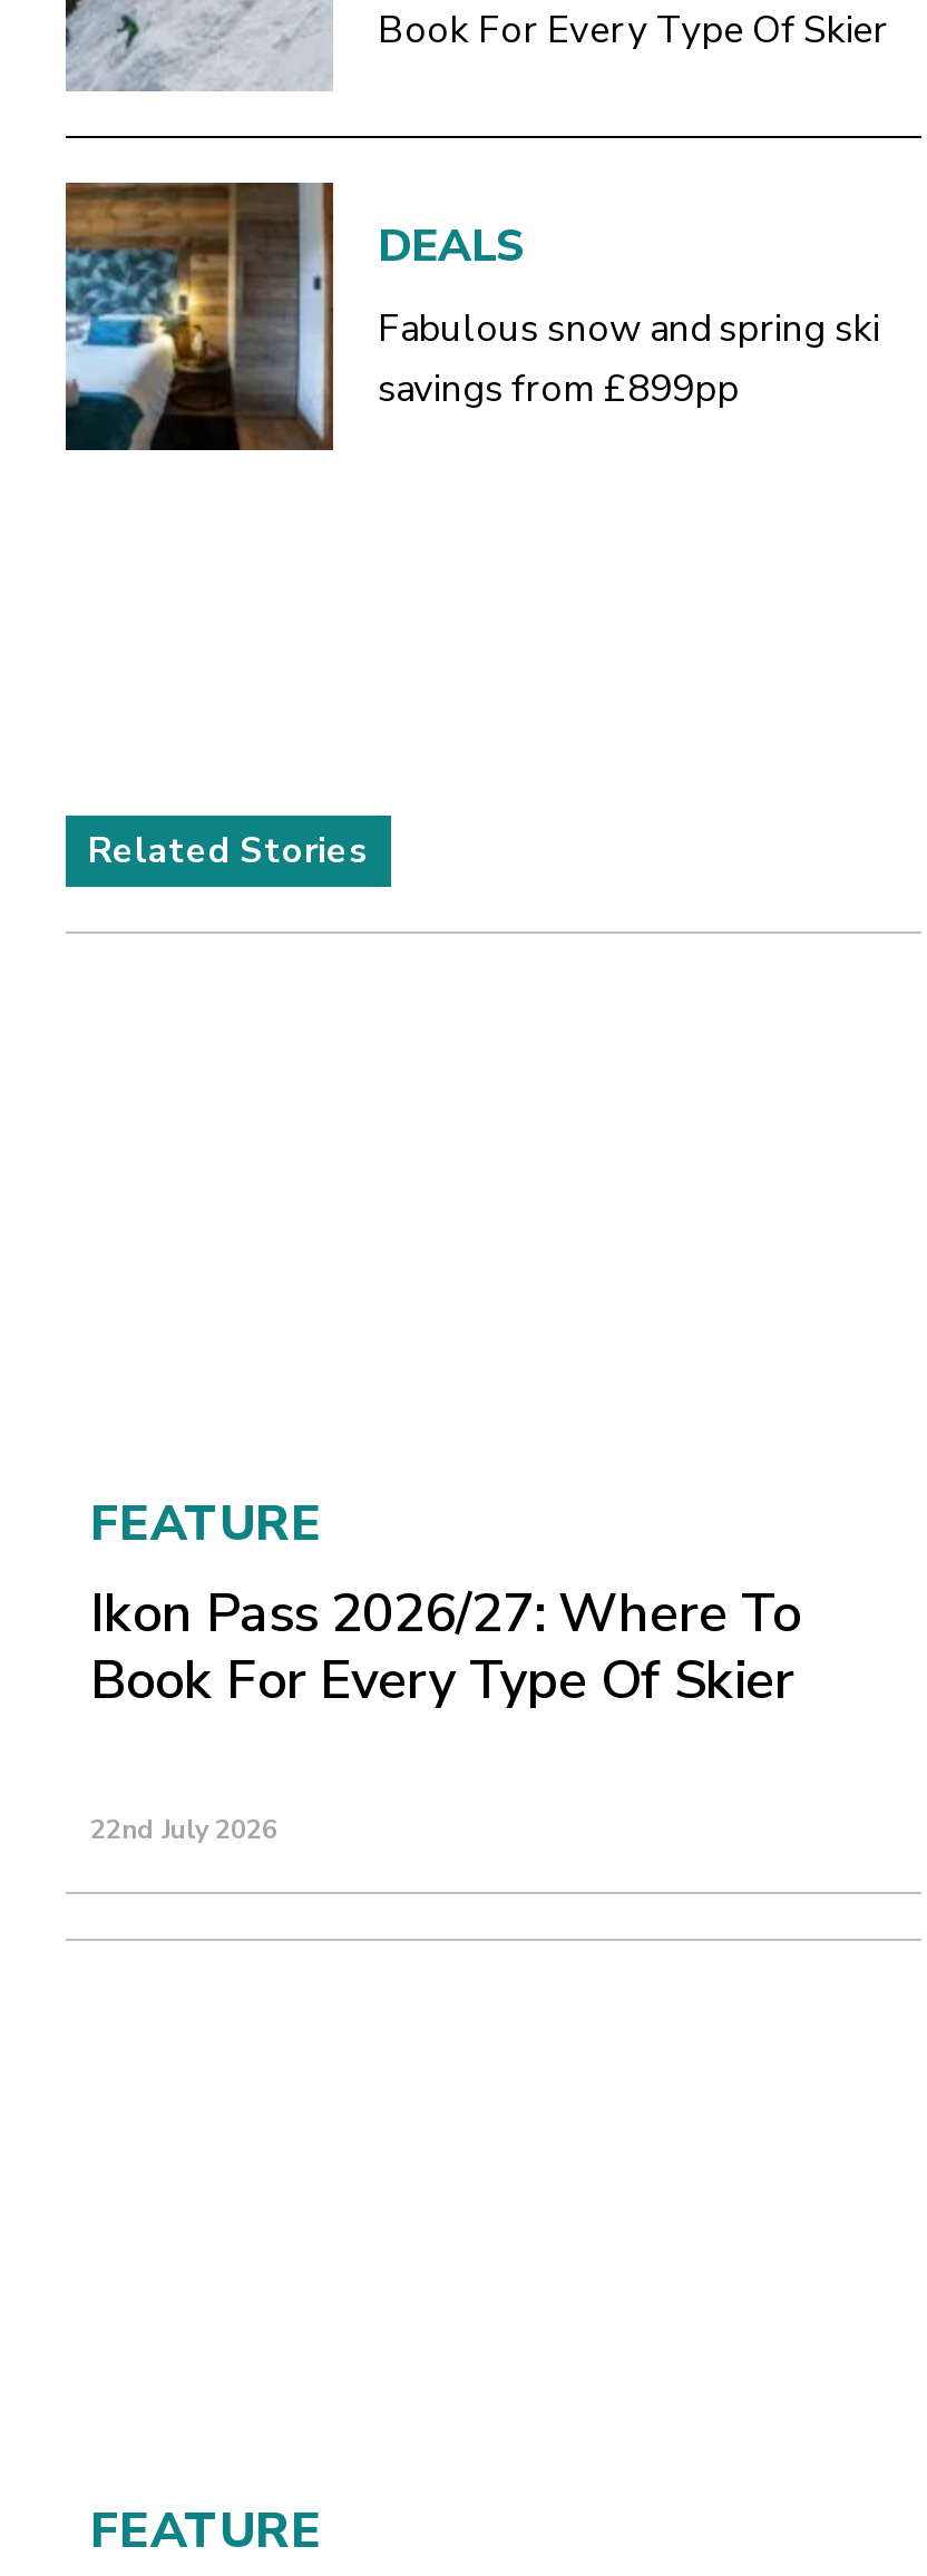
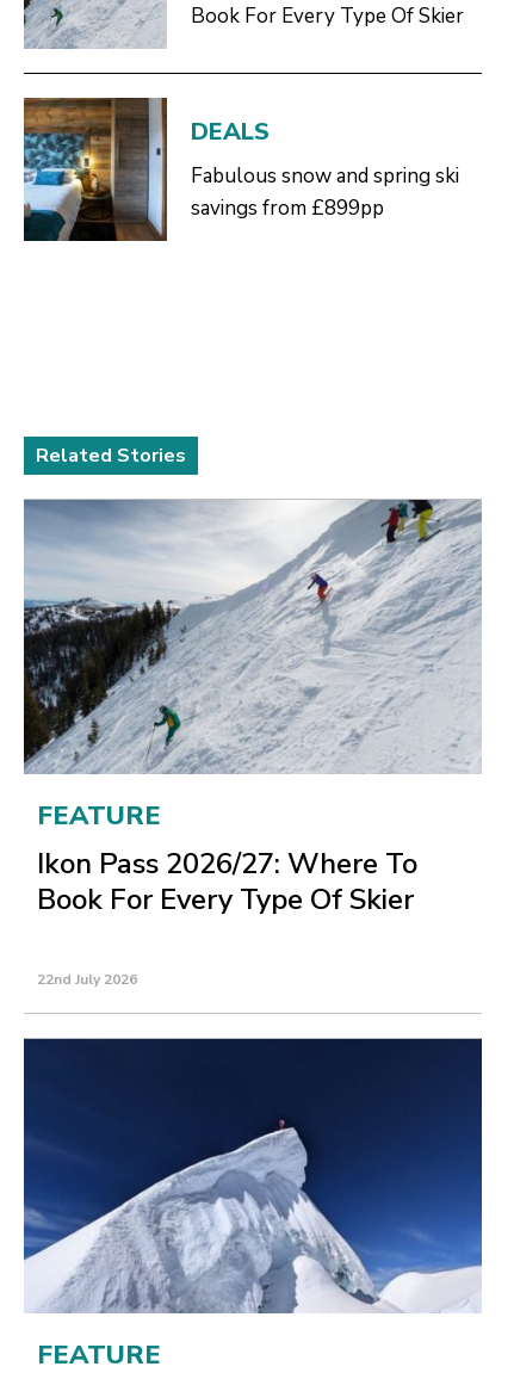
none -> [23,499,483,775] [image]
none -> [23,1038,483,1315] [image]

